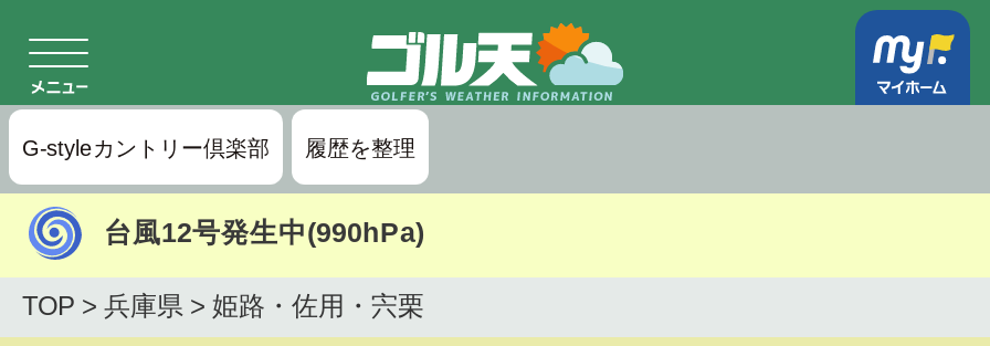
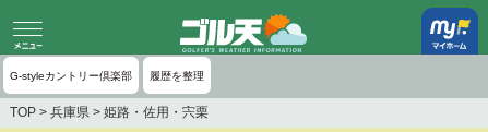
[86,218,424,249] 台風12号発生中(990hPa) -> none

